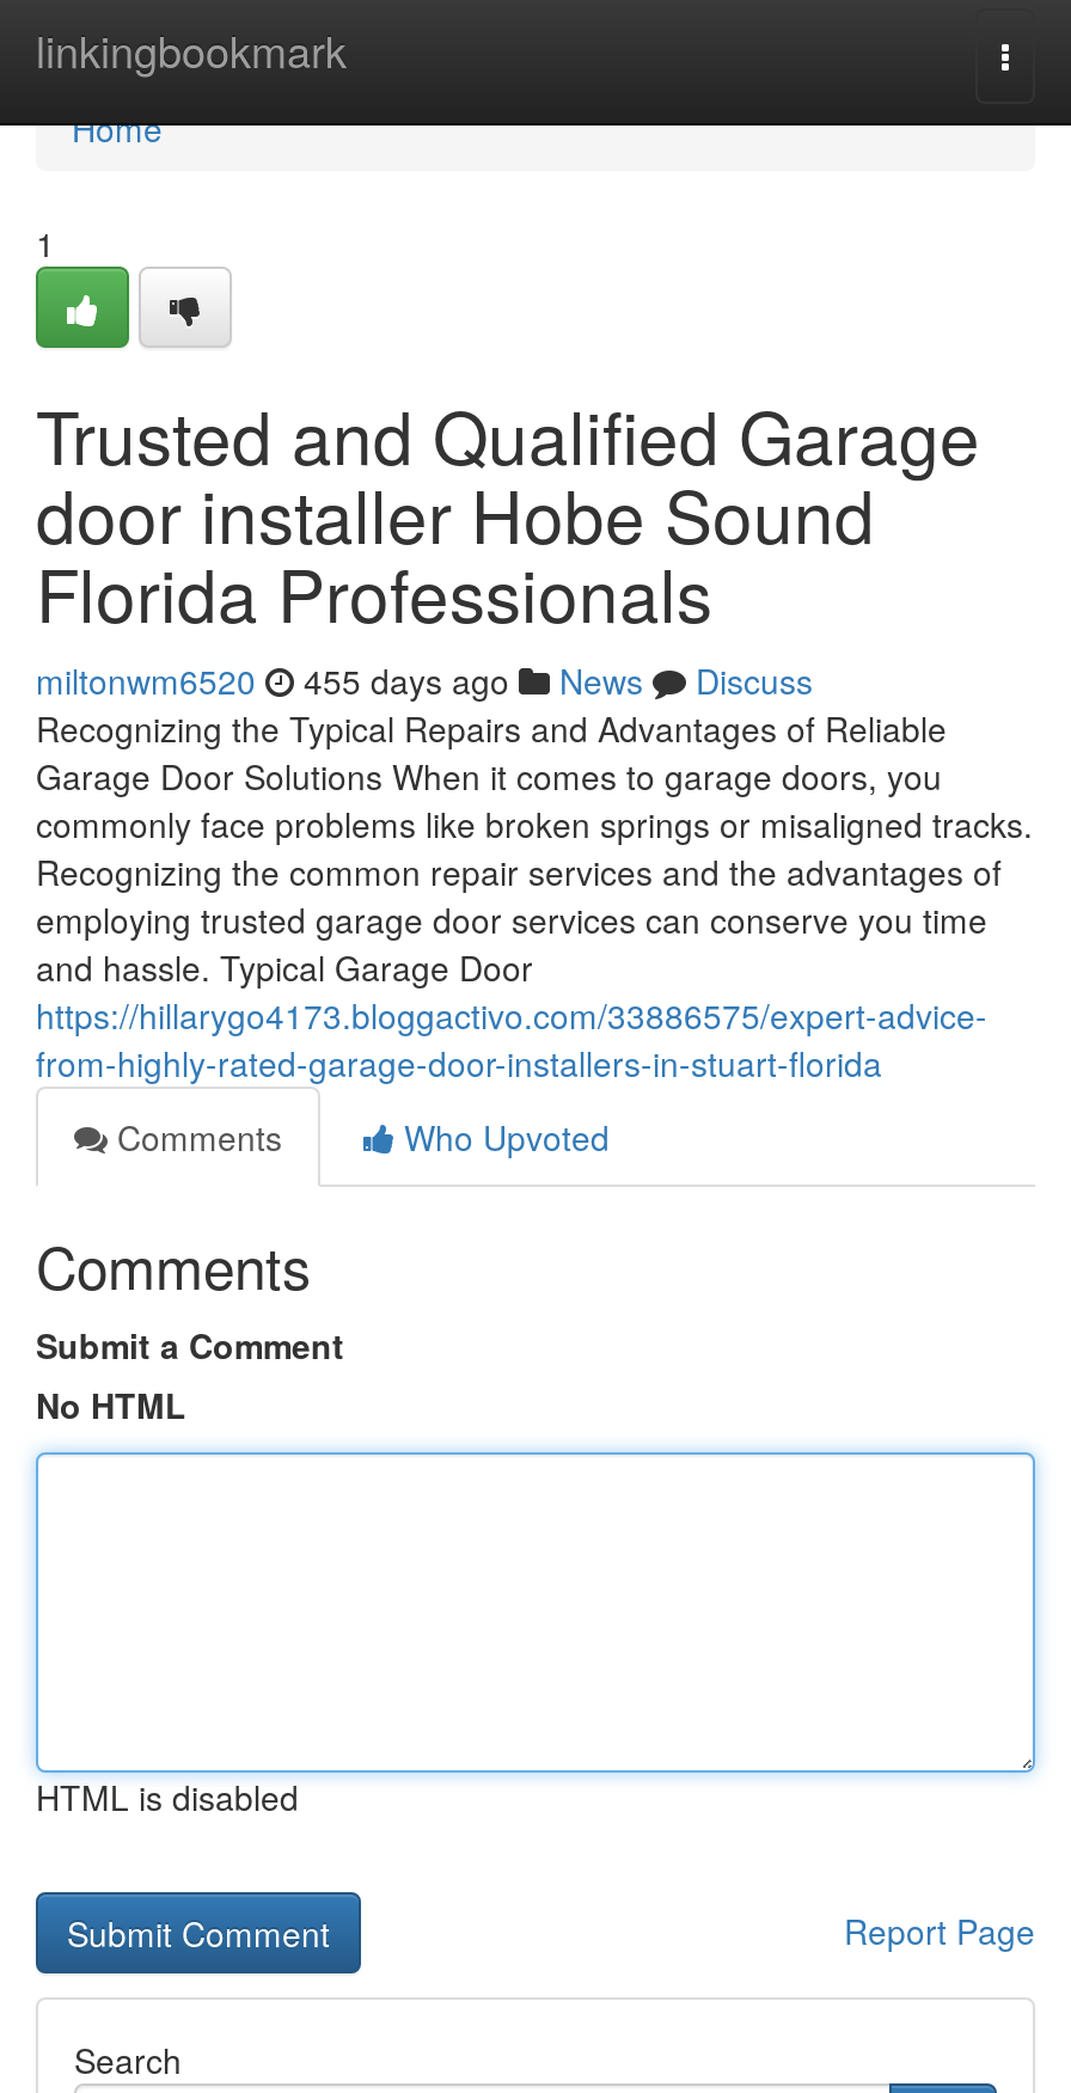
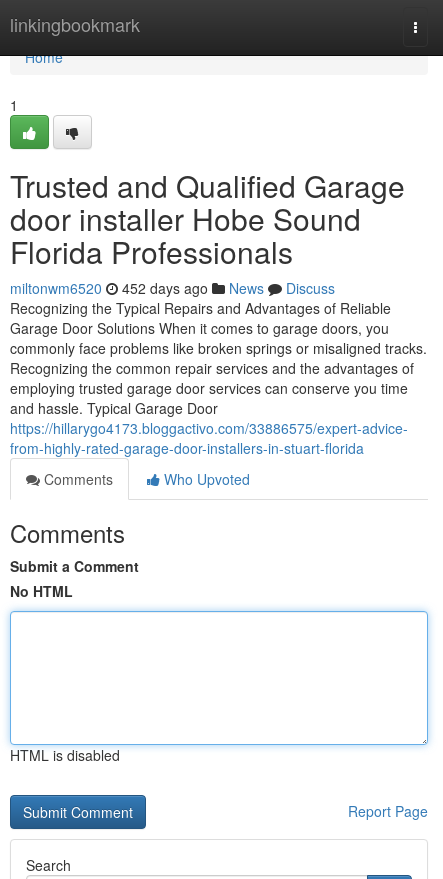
[36,656,813,704] miltonwm6520 455 days ago News Discuss -> [10,278,335,298] miltonwm6520 452 days ago News Discuss

